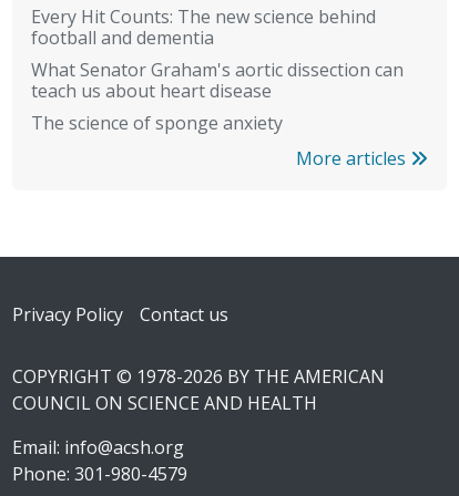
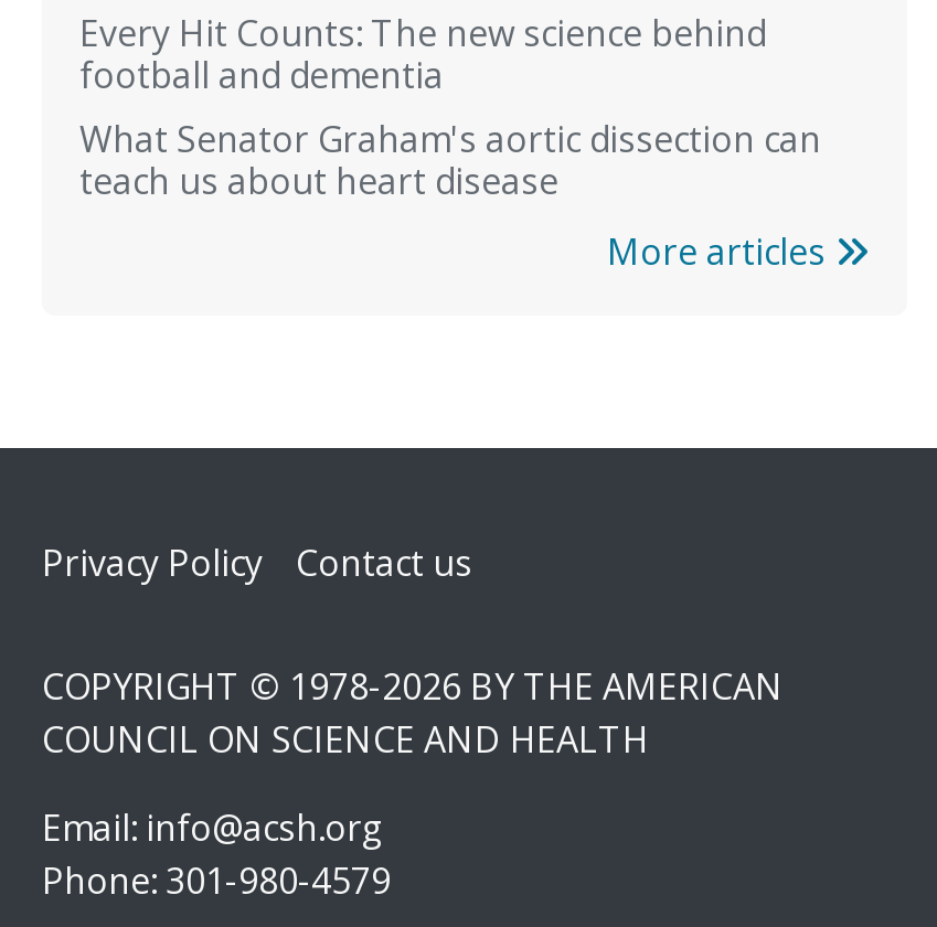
[31,111,283,136] The science of sponge anxiety -> none

